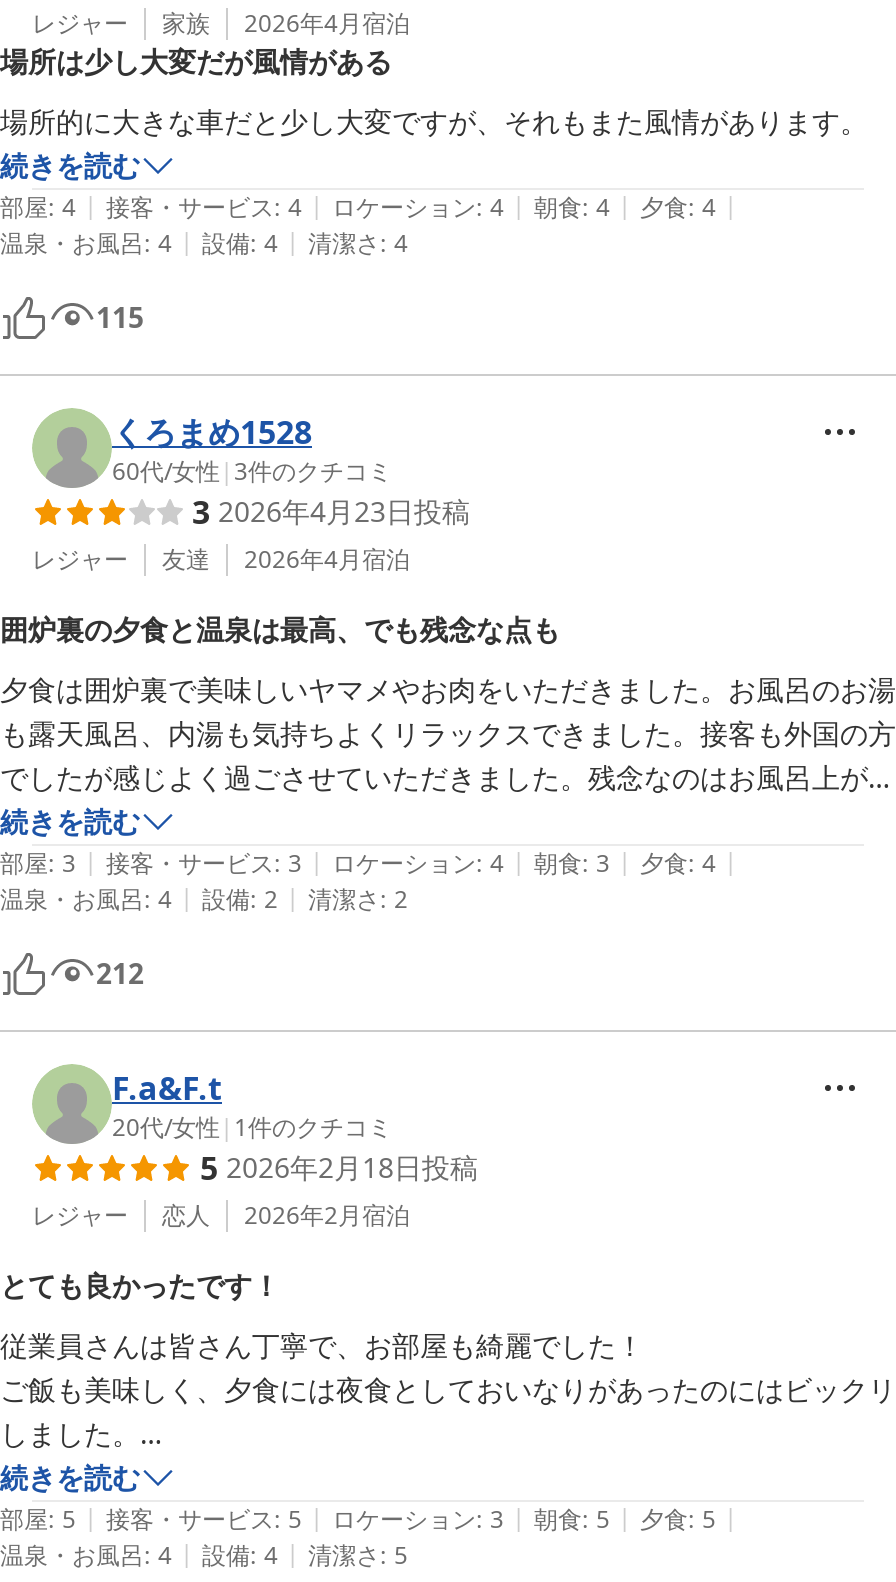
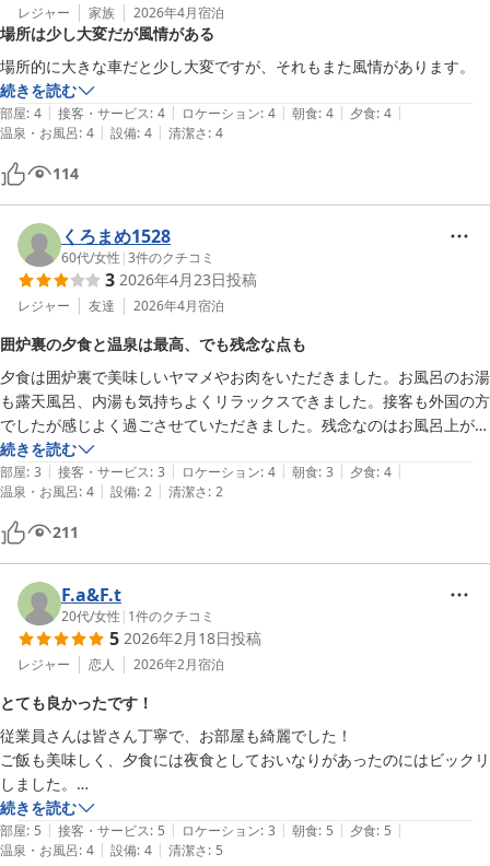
[96,298,144,336] 115 -> [52,163,79,184] 114
[96,954,144,992] 212 -> [52,522,79,542] 211

